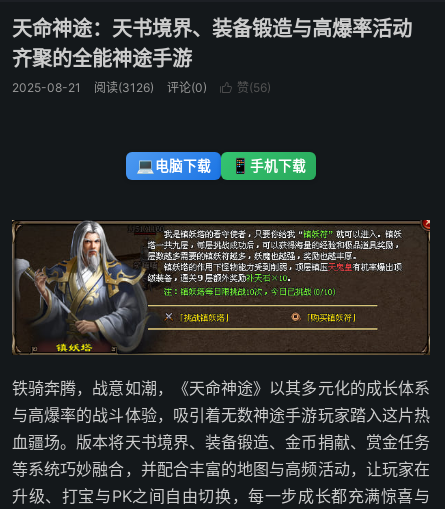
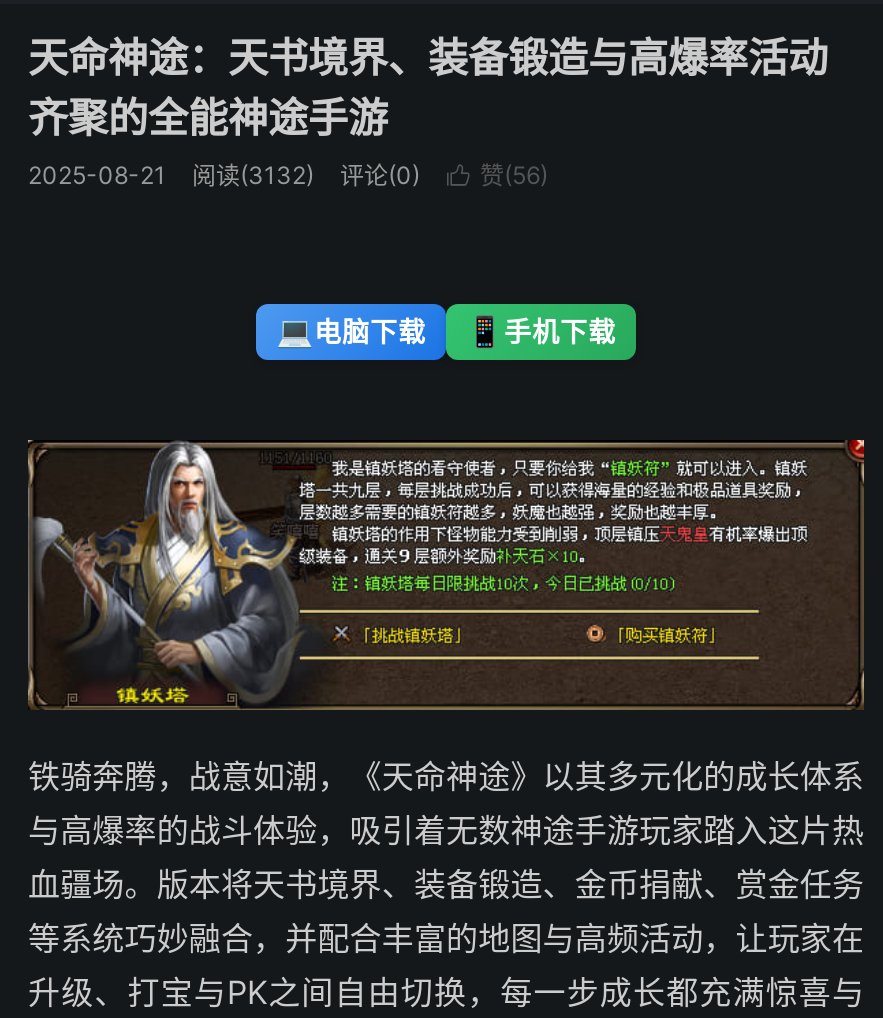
[94,80,154,95] 阅读(3126) -> [192,160,314,190] 阅读(3132)

